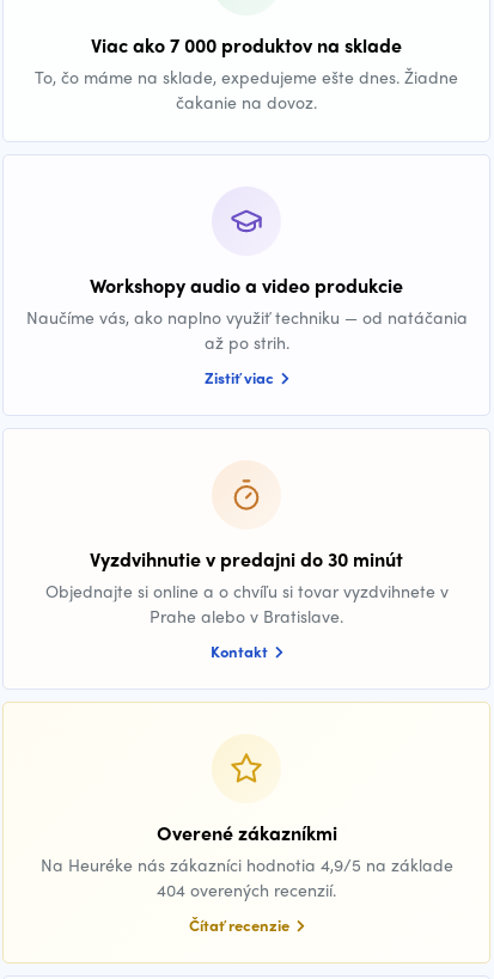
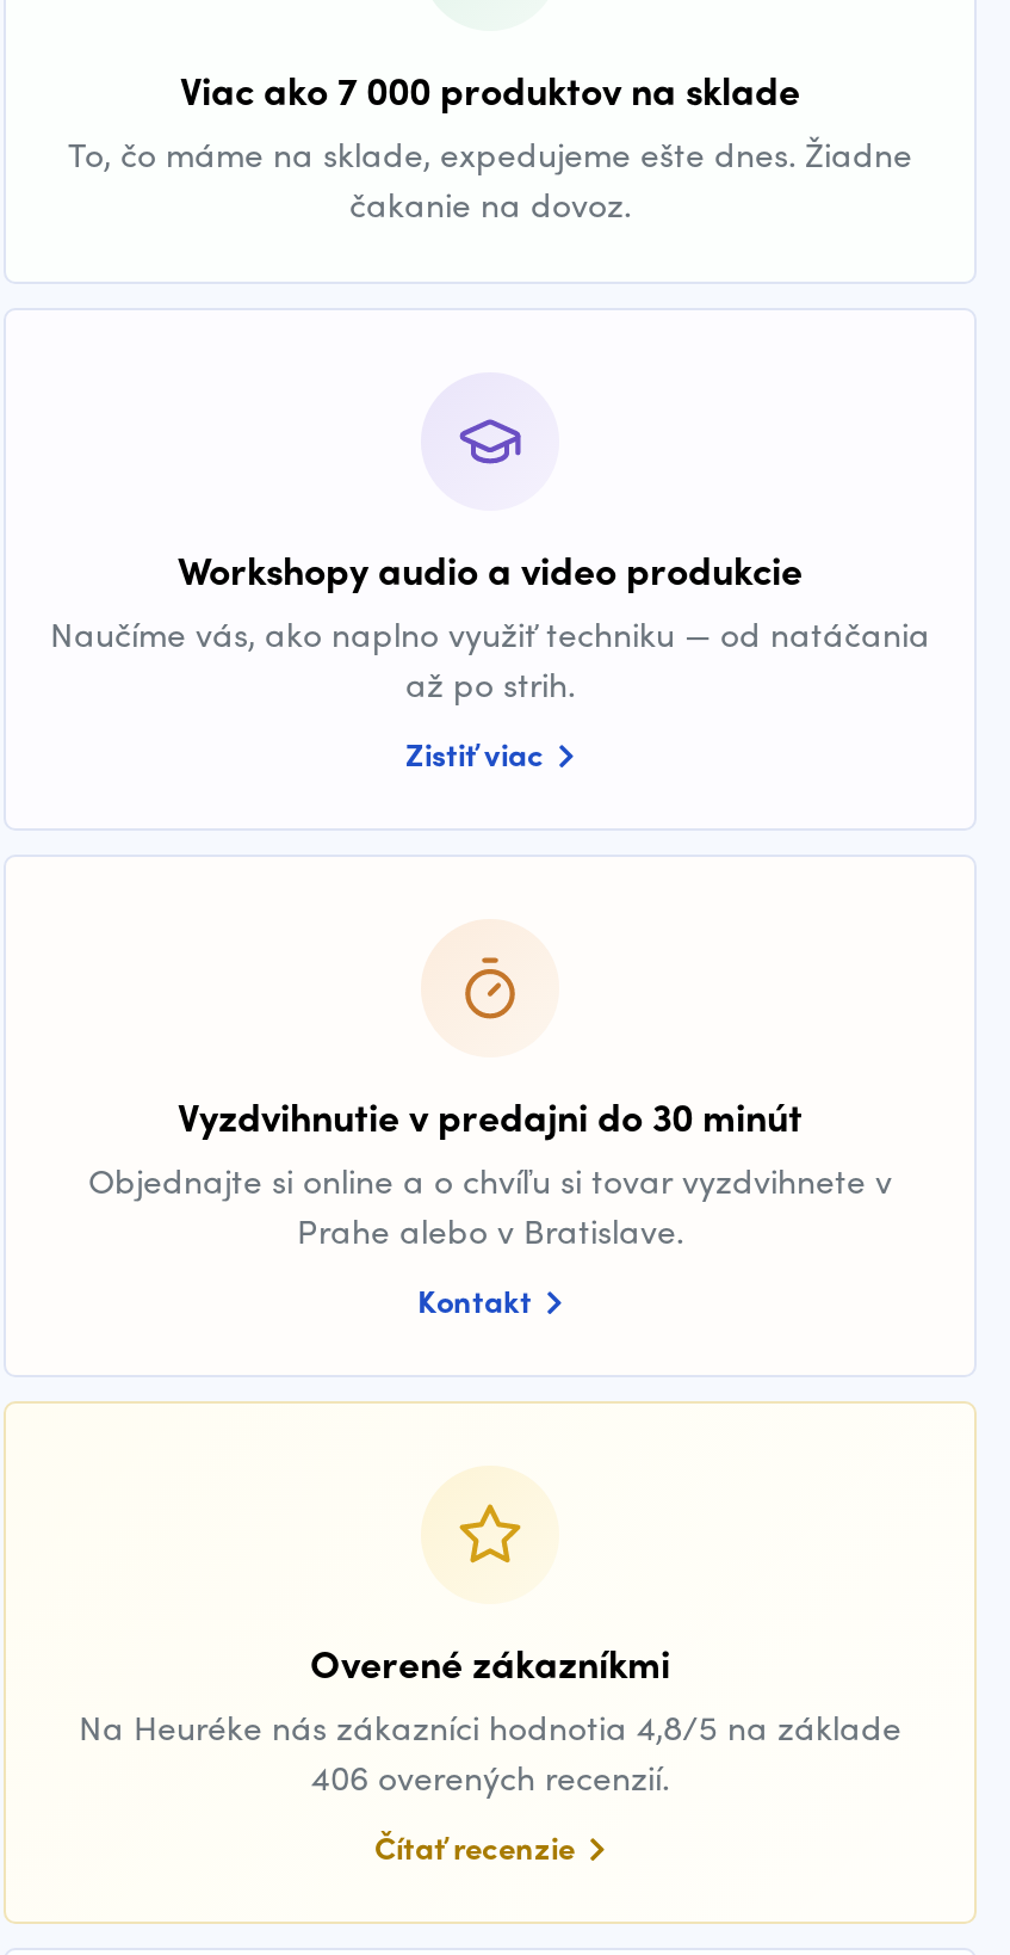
[40,852,453,876] Na Heuréke nás zákazníci hodnotia 4,9/5 na základe -> [79,1701,901,1749] Na Heuréke nás zákazníci hodnotia 4,8/5 na základe
[157,877,336,901] 404 overených recenzií. -> [311,1751,669,1799] 406 overených recenzií.

